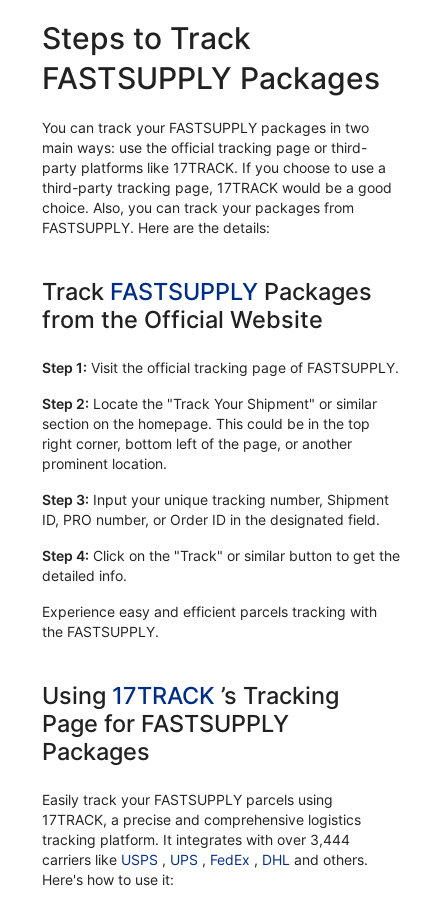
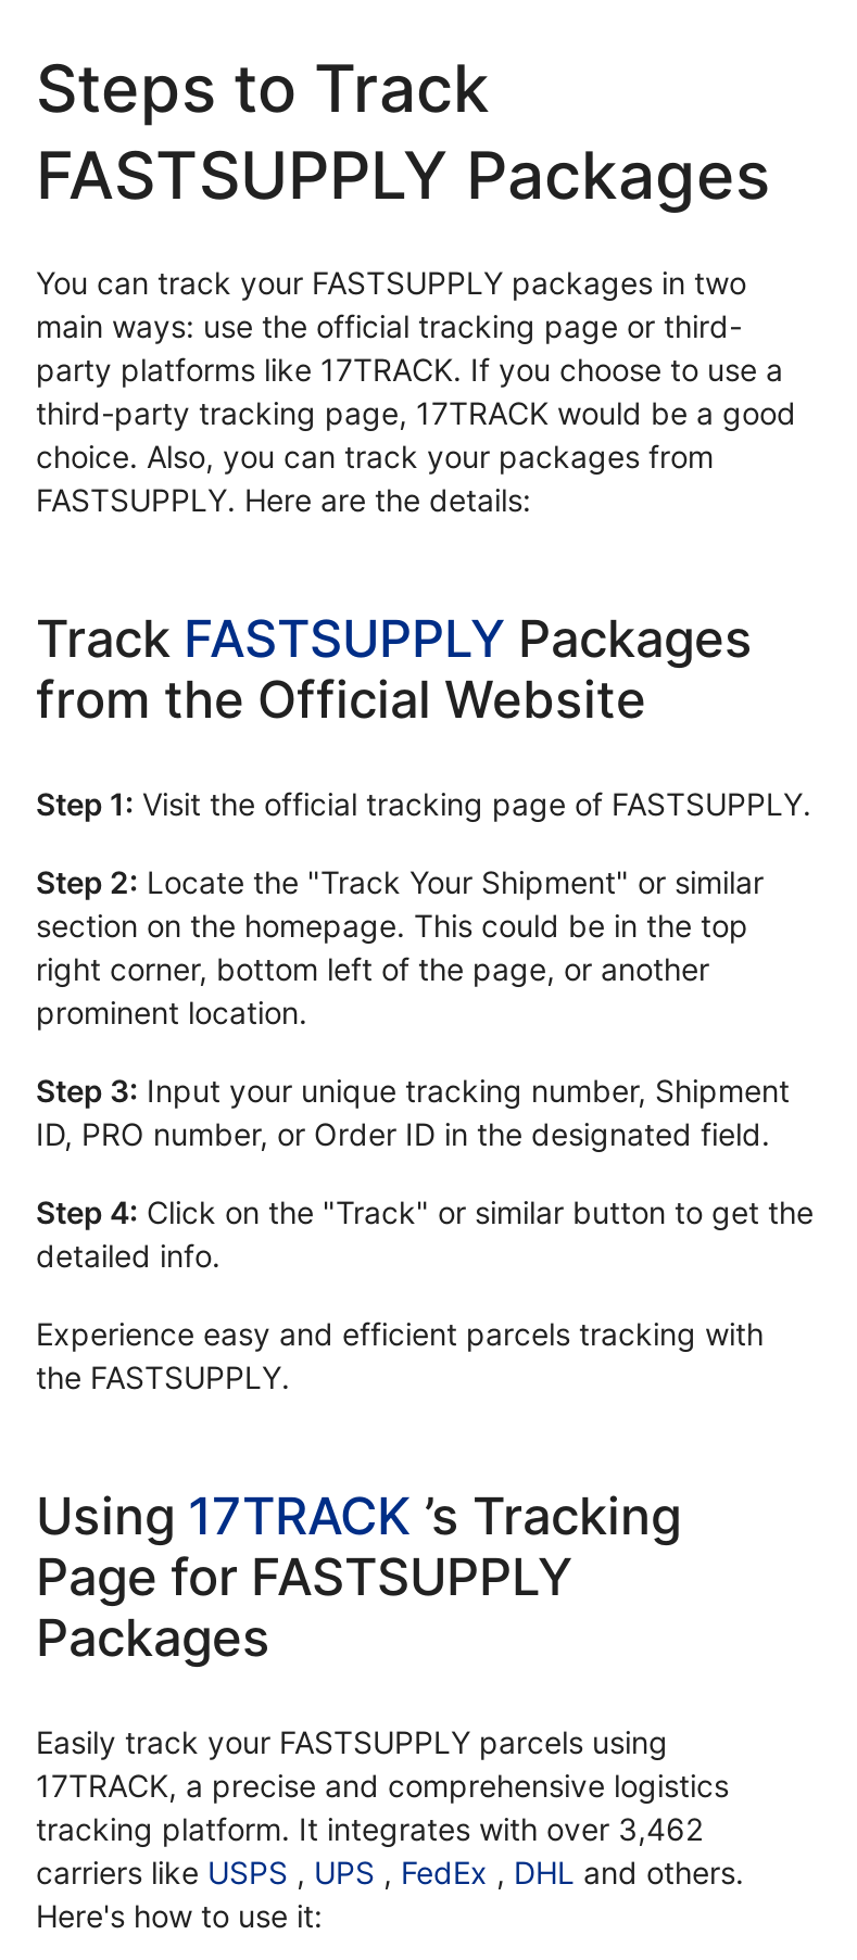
[42,831,350,848] tracking platform. It integrates with over 3,444 -> [36,1810,703,1847] tracking platform. It integrates with over 3,462

